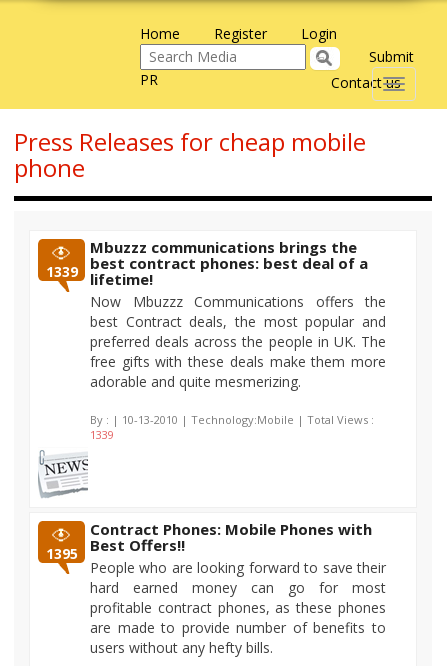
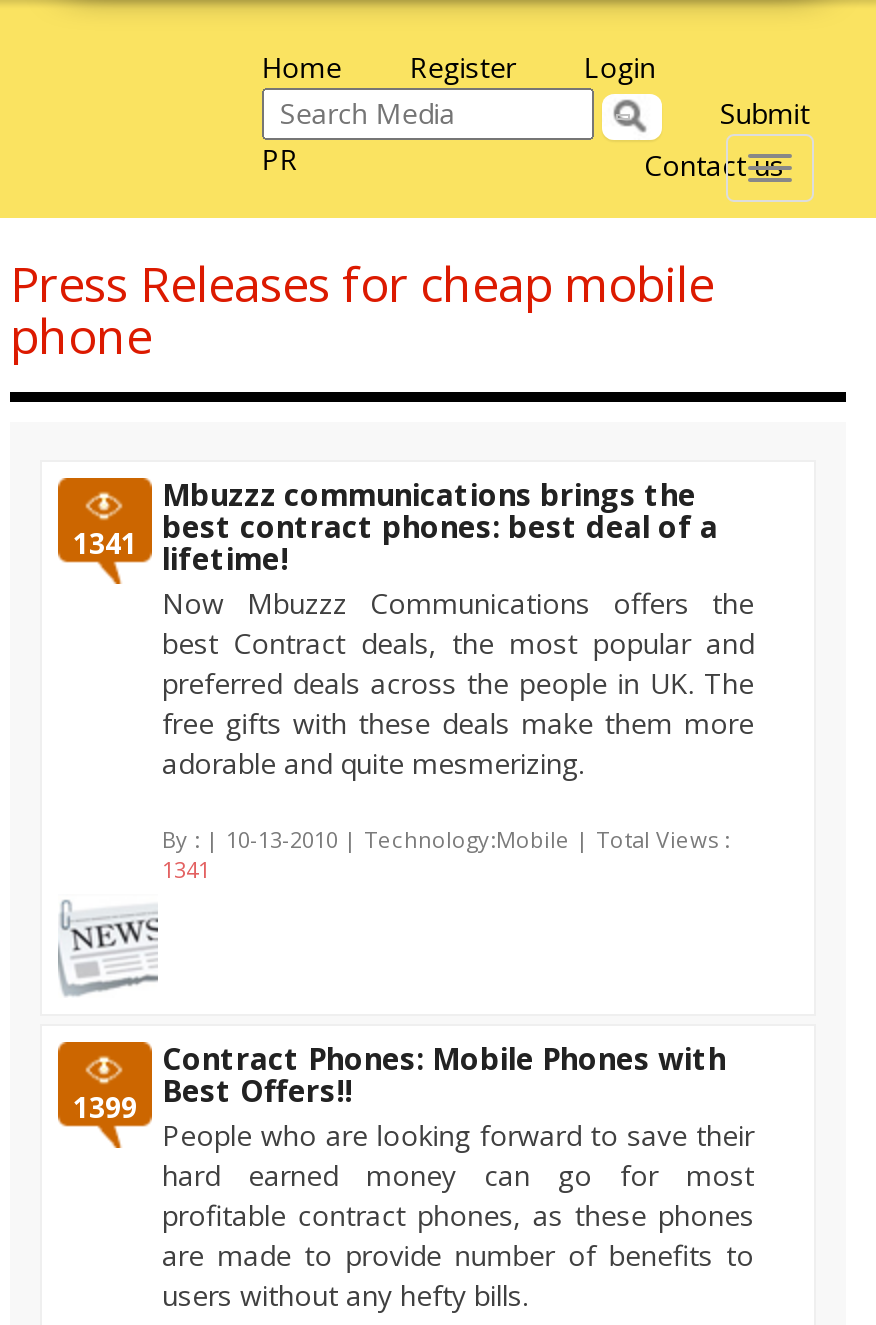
[45,253,368,289] 1339 best contract phones: best deal of a lifetime! -> [73,506,718,578] 1341 best contract phones: best deal of a lifetime!
[90,427,114,442] 1339 -> [162,854,210,884] 1341
[45,535,185,563] 1395 Best Offers!! -> [73,1070,352,1126] 1399 Best Offers!!

